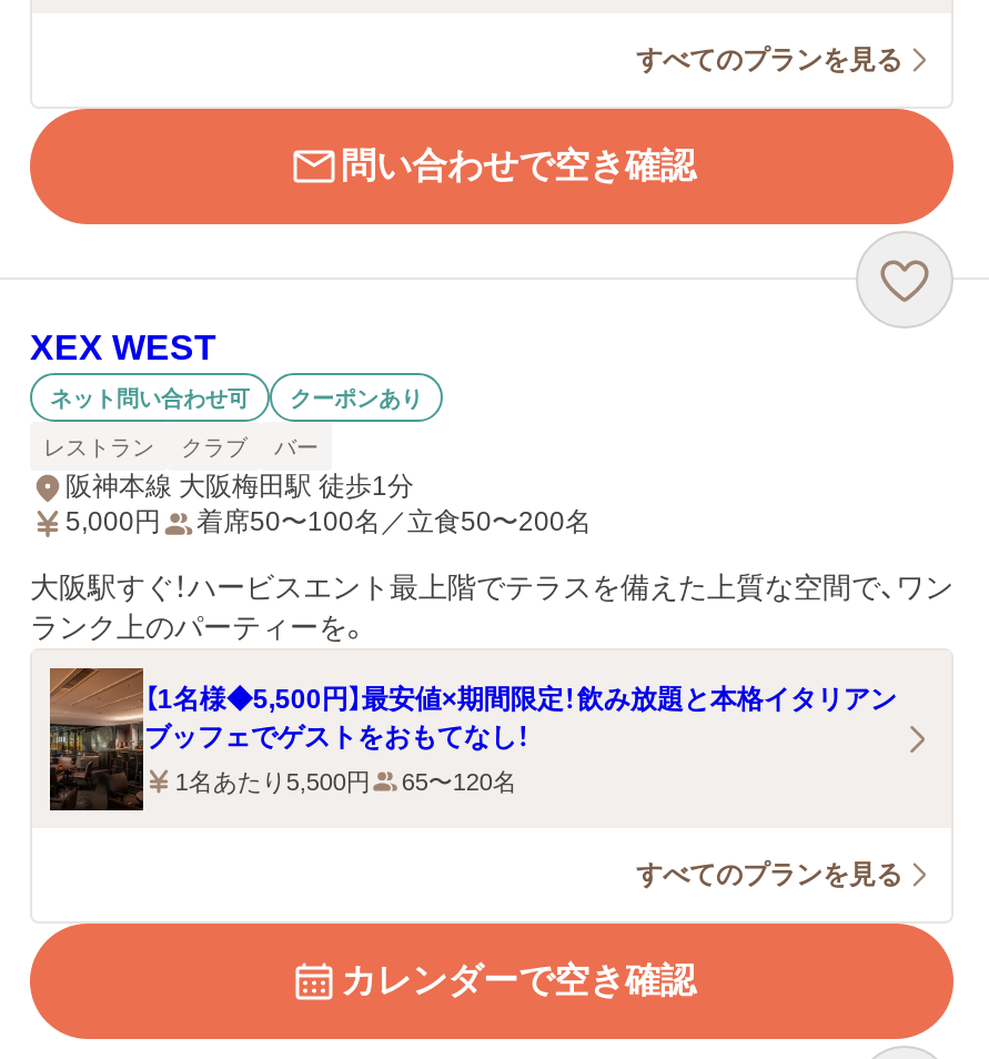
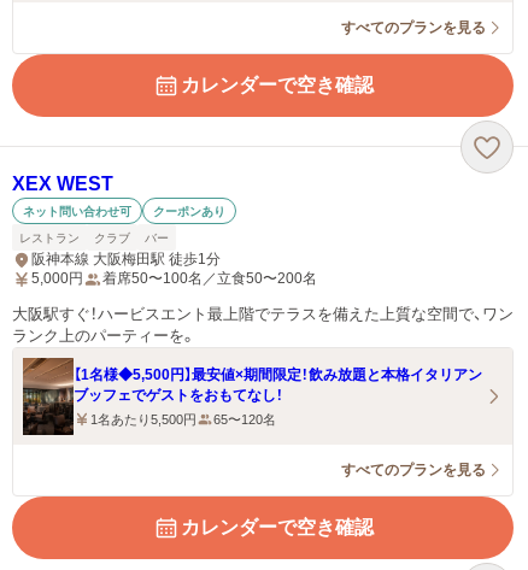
[341,147,696,184] 問い合わせで空き確認 -> [181,75,374,95] カレンダーで空き確認

